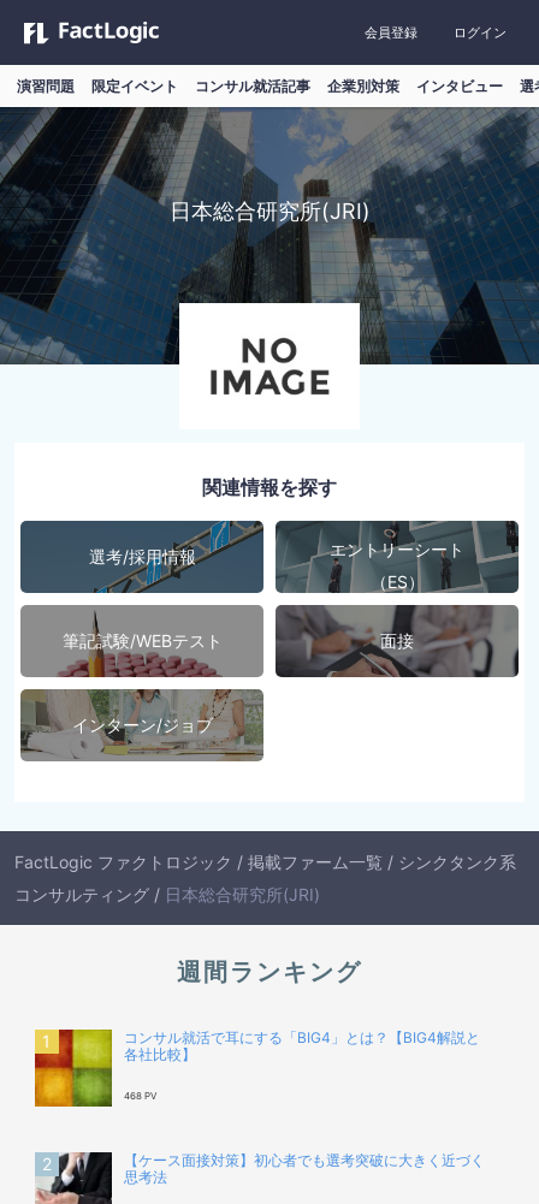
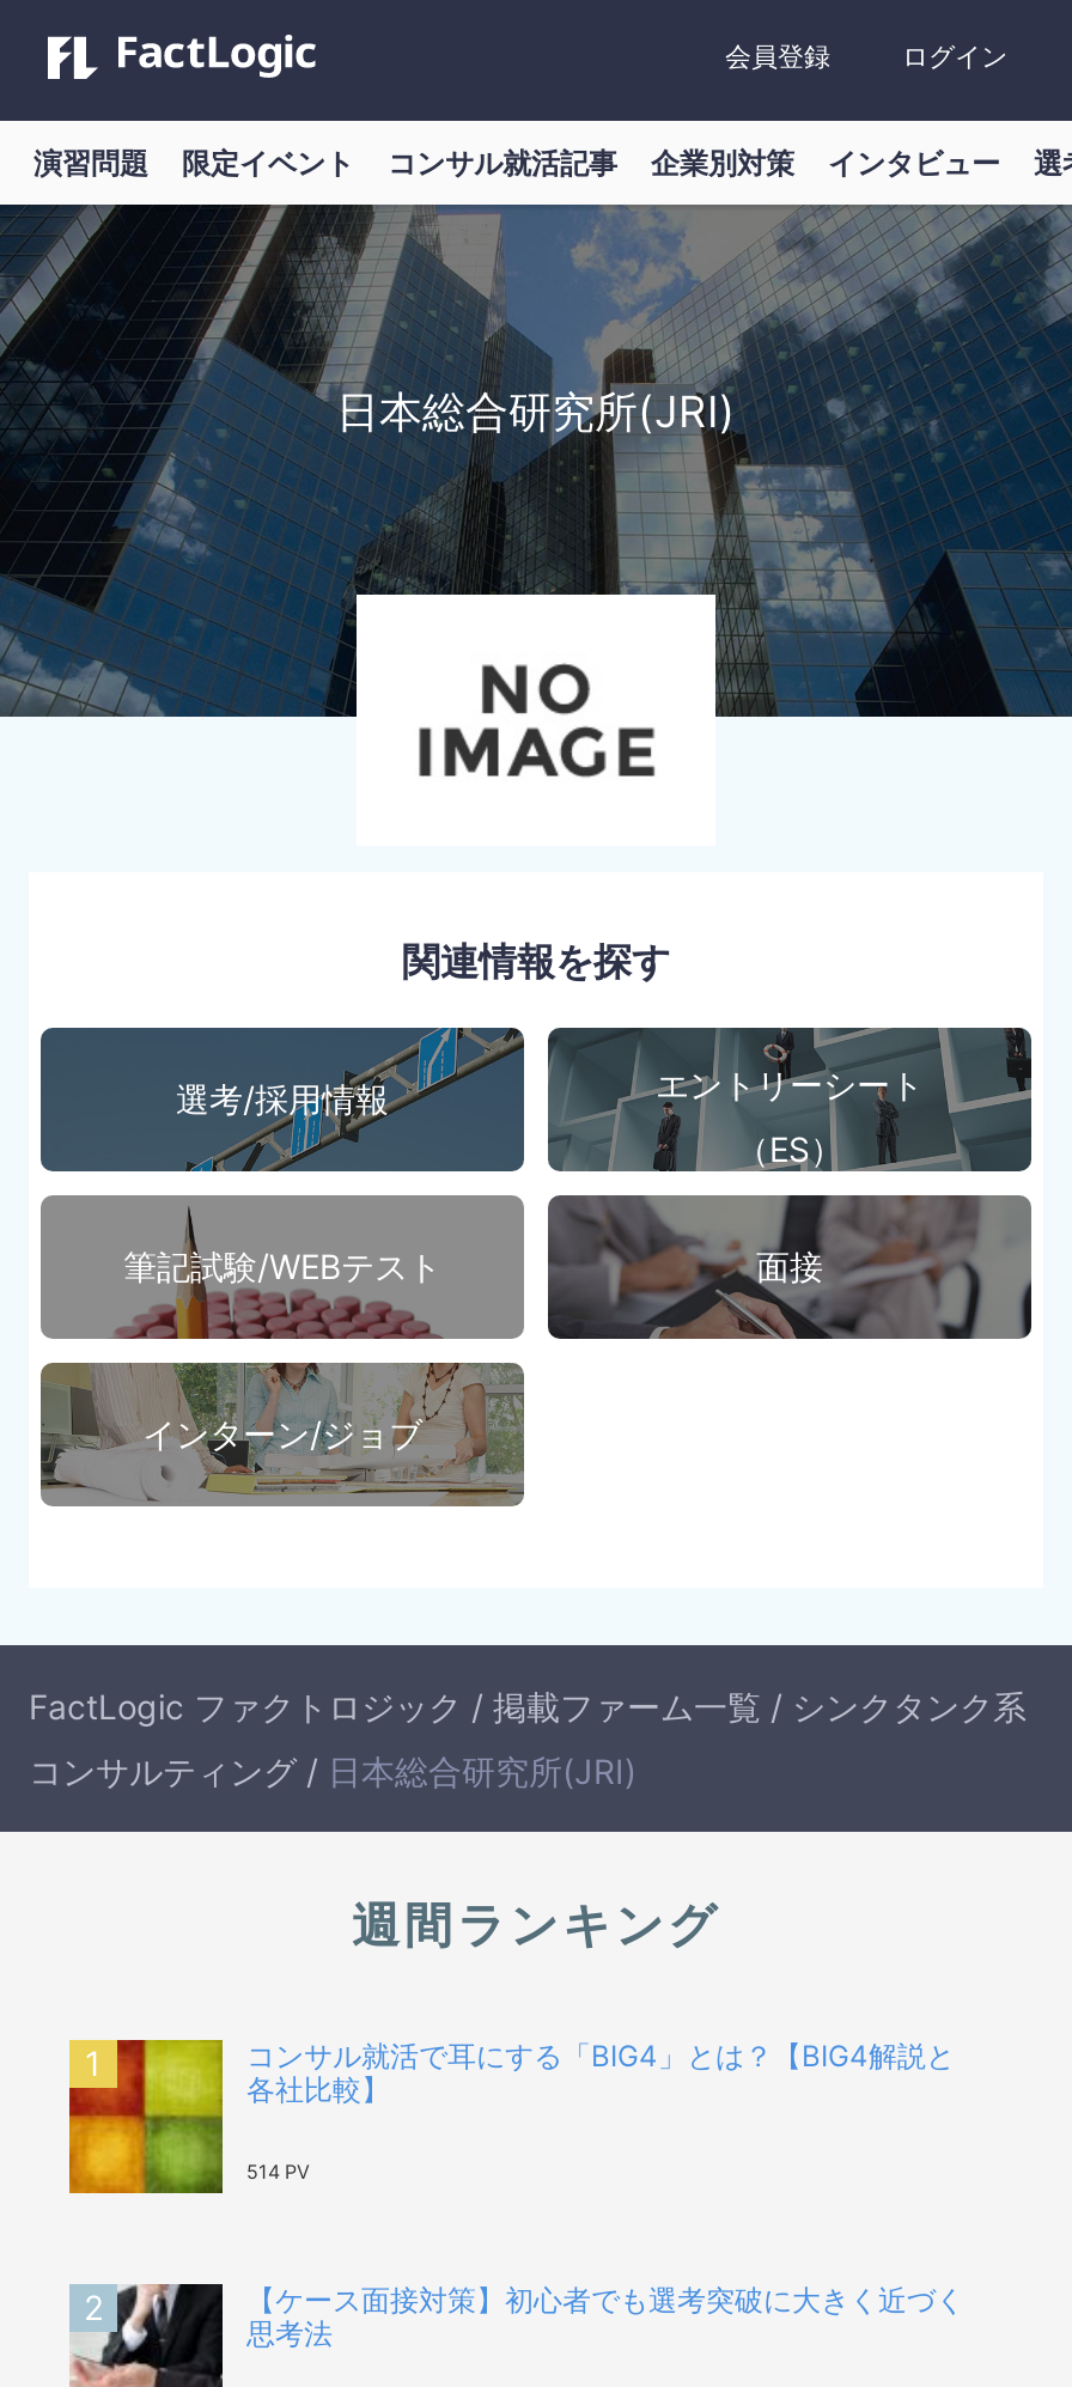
[124,1090,156,1102] 468 PV -> [246,2160,309,2184] 514 PV

